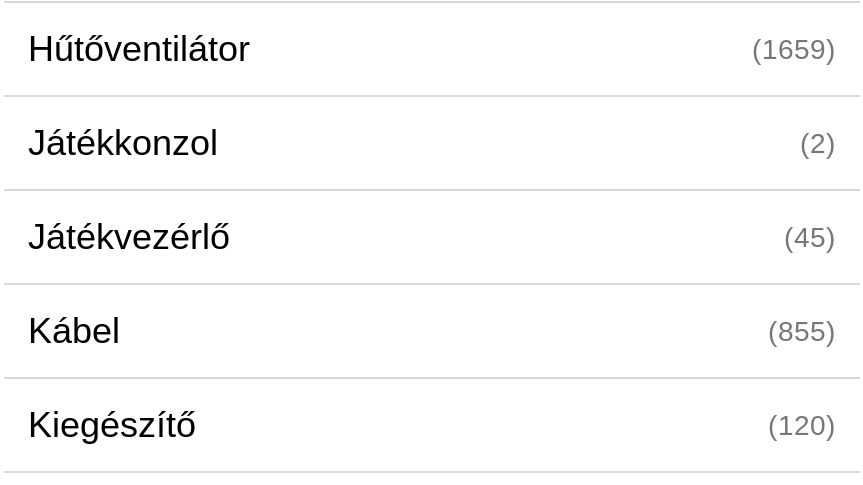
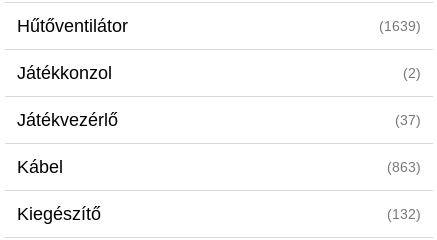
[752,33,836,65] (1659) -> [379,18,421,34] (1639)
[784,221,836,253] (45) -> [395,112,421,128] (37)
[768,315,836,347] (855) -> [387,159,421,175] (863)
[768,409,836,441] (120) -> [387,206,421,222] (132)

